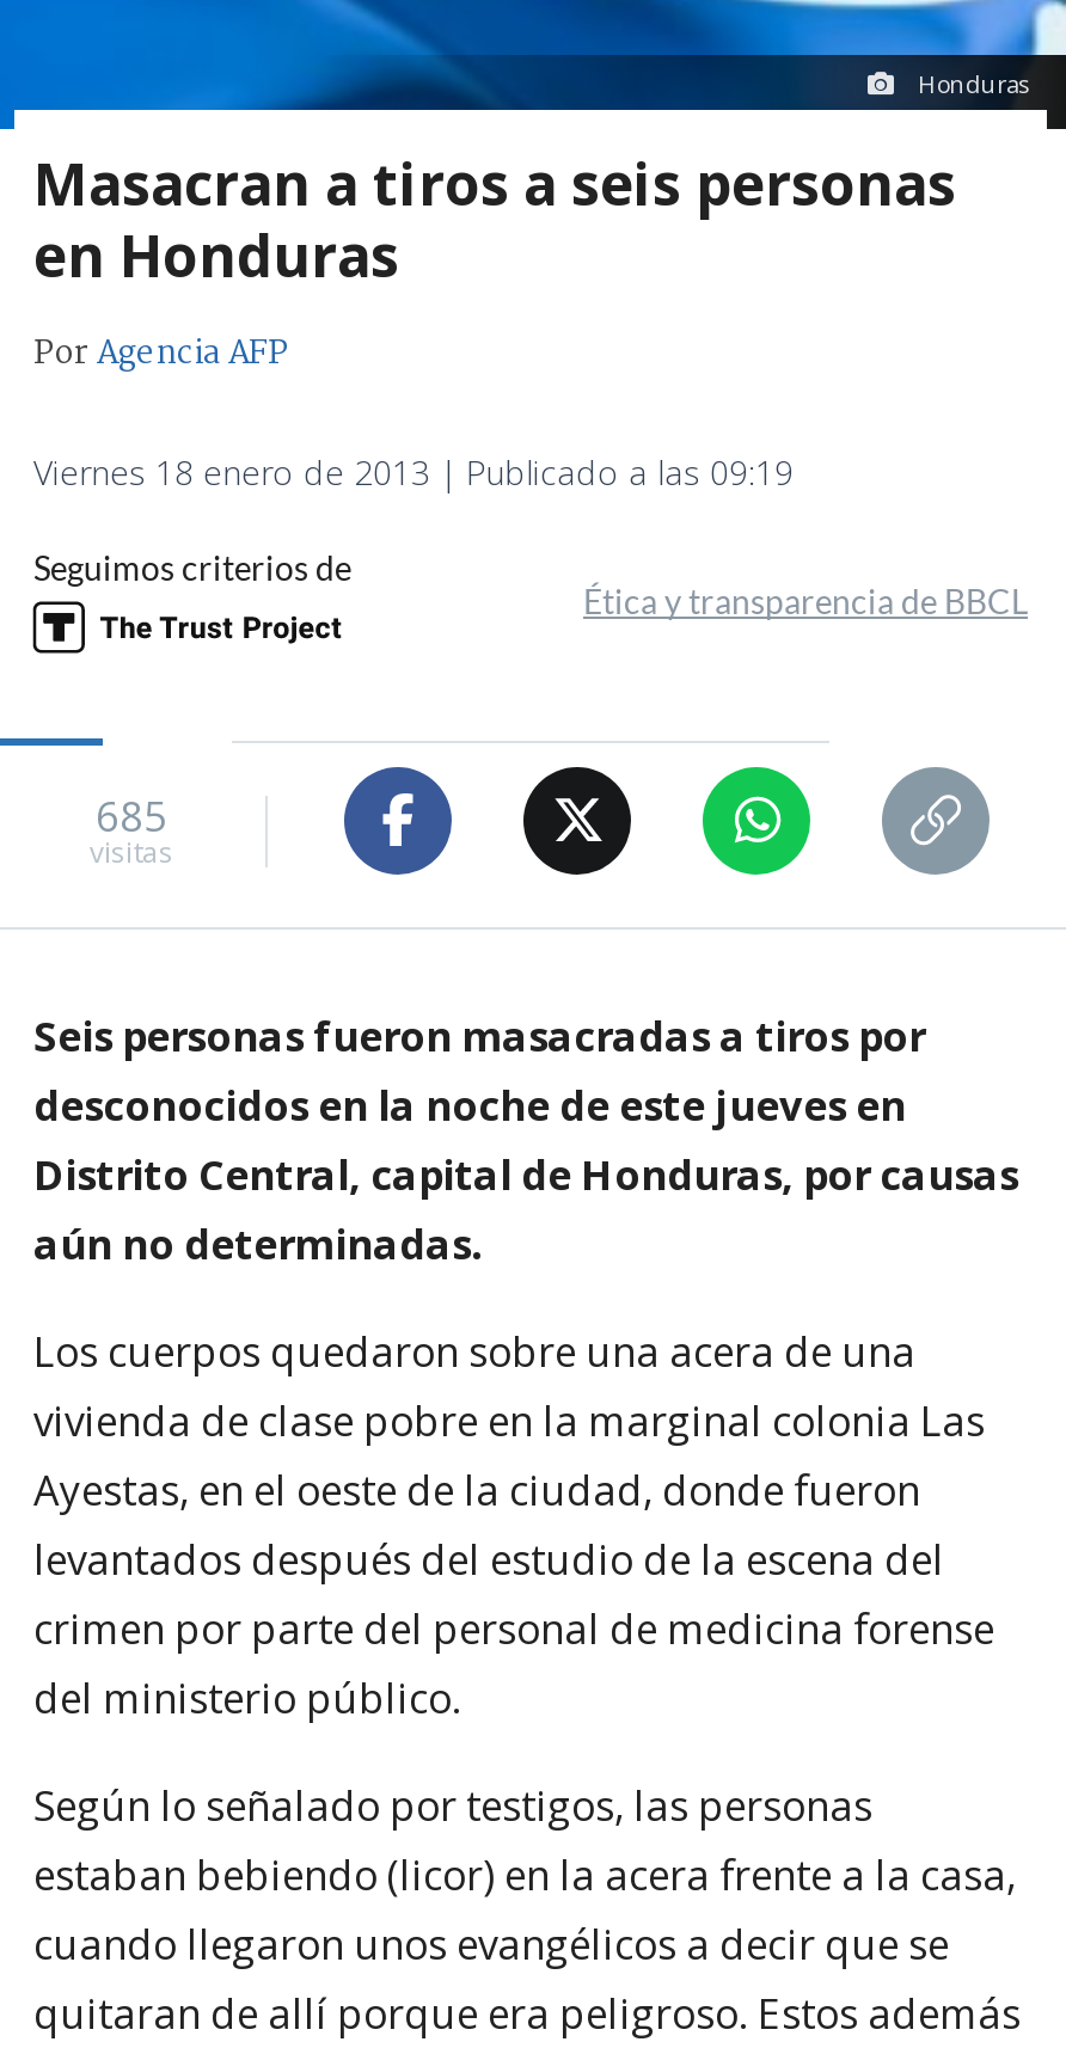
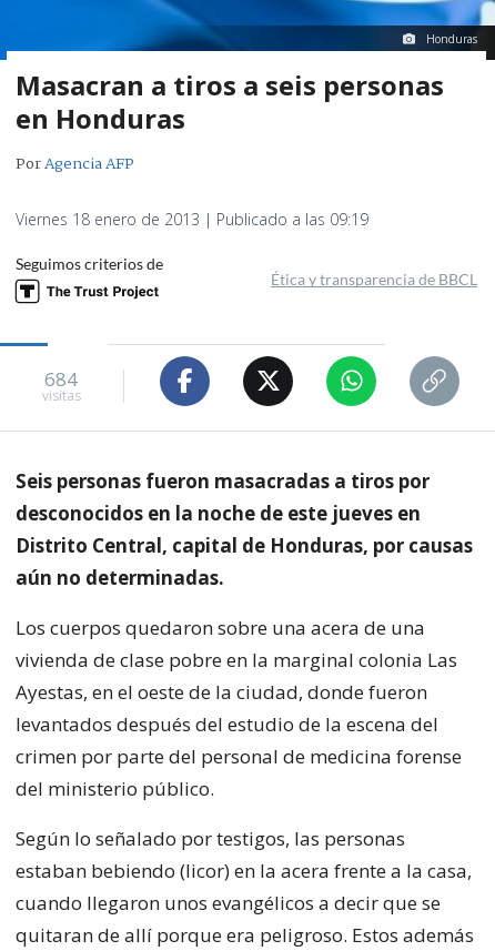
[96,789,167,844] 685 -> [44,367,78,392] 684

